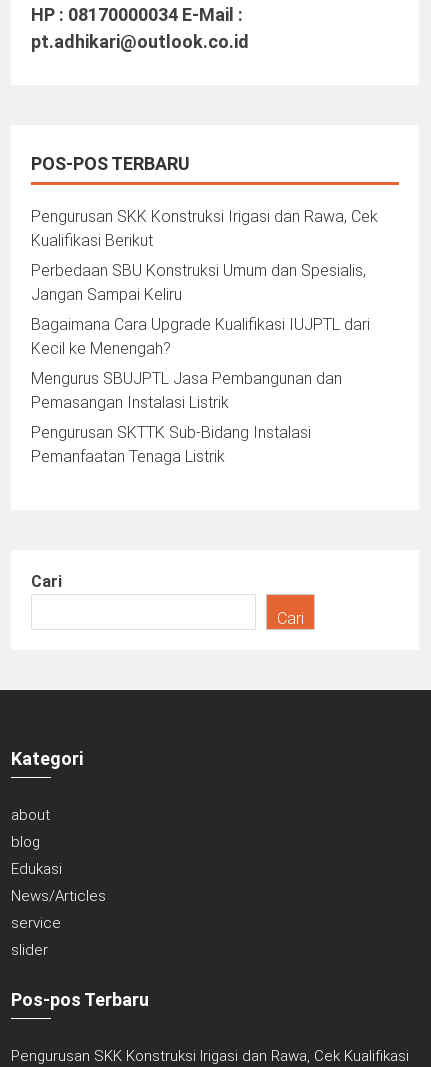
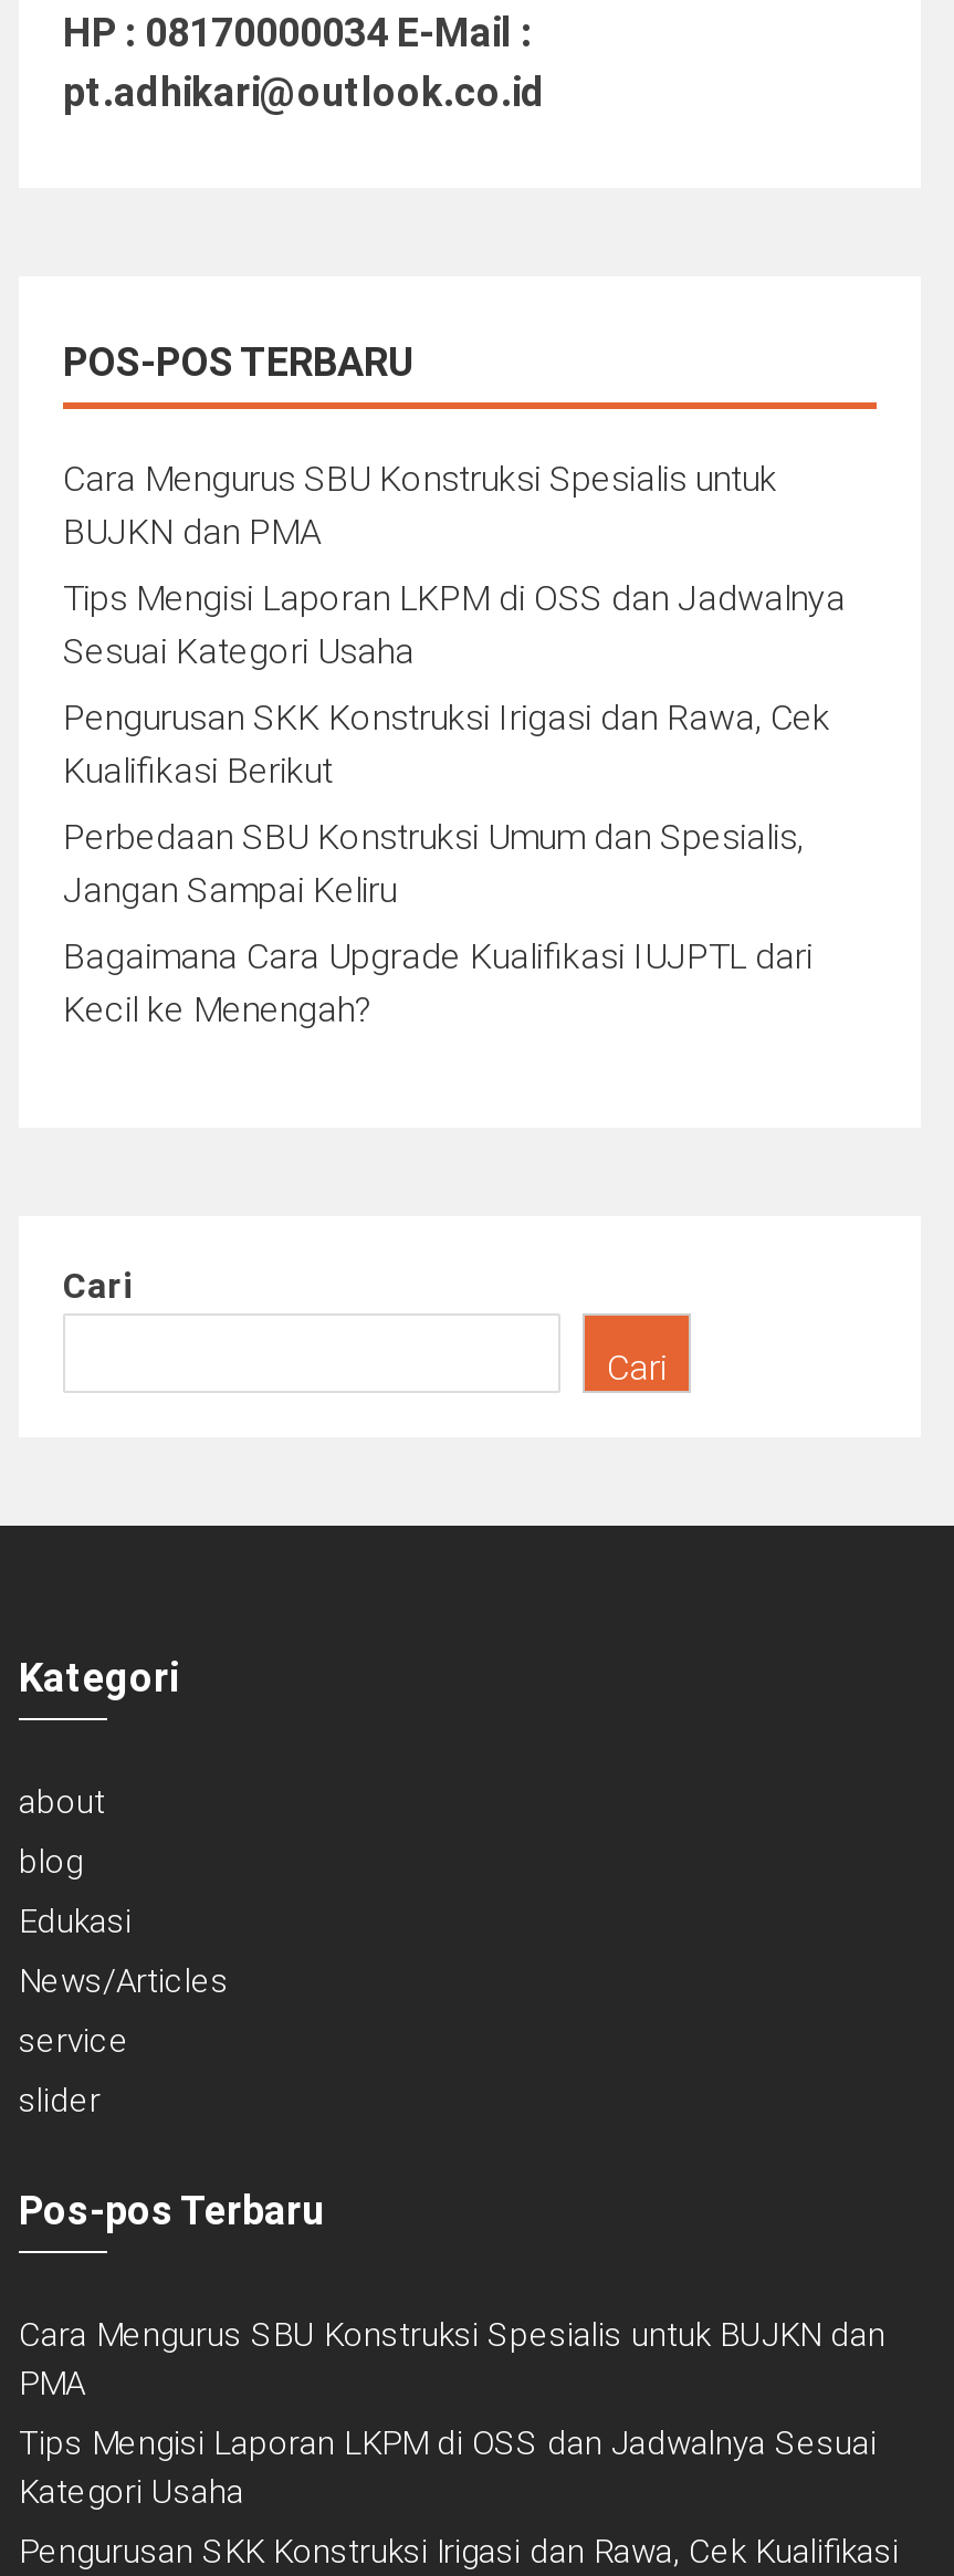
none -> [63,458,846,672] Cara Mengurus SBU Konstruksi Spesialis untuk | BUJKN dan PMA | Tips Mengisi Laporan LKPM di OSS dan Jadwalnya | Sesuai Kategori Usaha
[31,369,342,466] Mengurus SBUJPTL Jasa Pembangunan dan | Pemasangan Instalasi Listrik | Pengurusan SKTTK Sub-Bidang Instalasi | Pemanfaatan Tenaga Listrik -> none
none -> [19,2315,885,2512] Cara Mengurus SBU Konstruksi Spesialis untuk BUJKN dan | PMA | Tips Mengisi Laporan LKPM di OSS dan Jadwalnya Sesuai | Kategori Usaha

